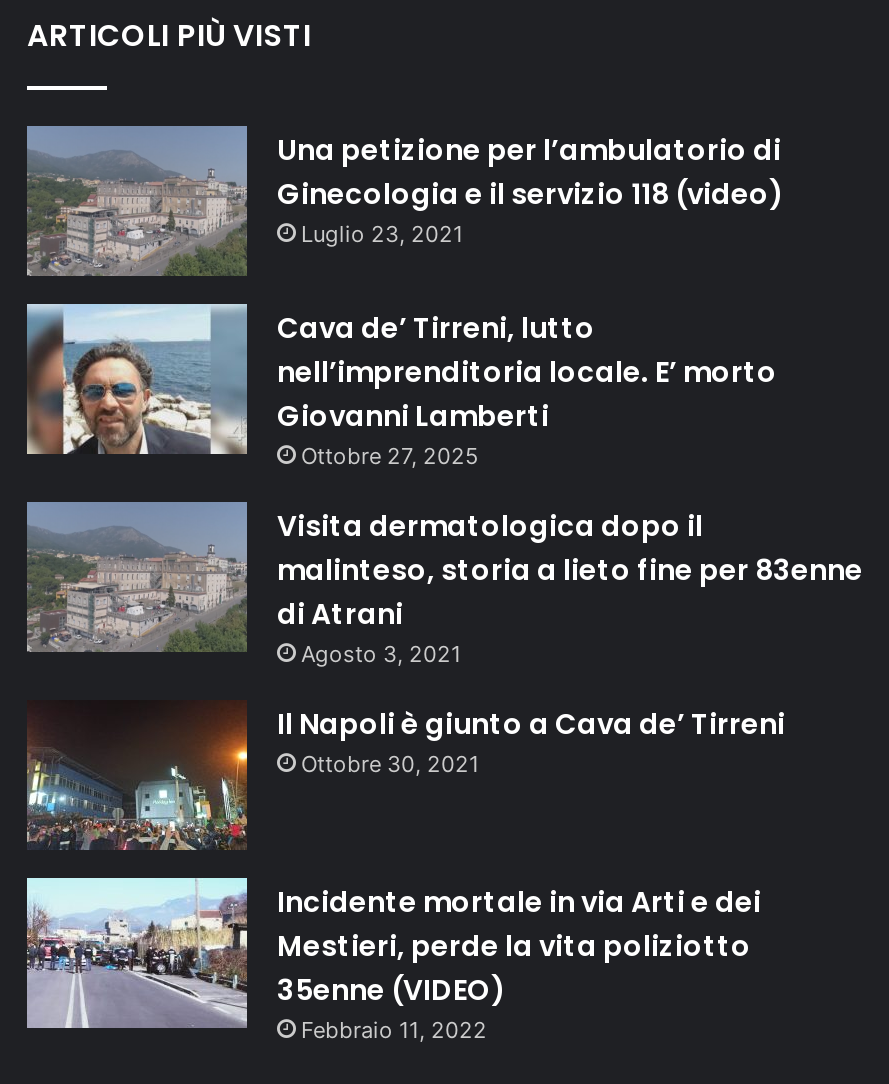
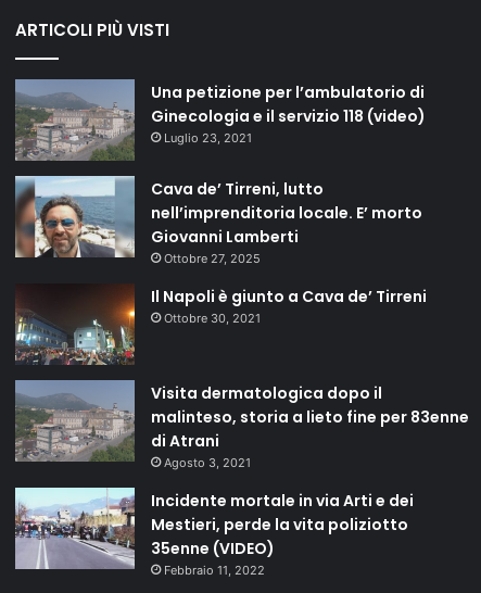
moved [23,506,863,668] -> [13,382,469,470]: [image] | Visita dermatologica dopo il | malinteso, storia a lieto fine per 83enne | di Atrani | Agosto 3, 2021
moved [27,700,785,850] -> [15,283,427,365]: [image] | Il Napoli è giunto a Cava de’ Tirreni | Ottobre 30, 2021

